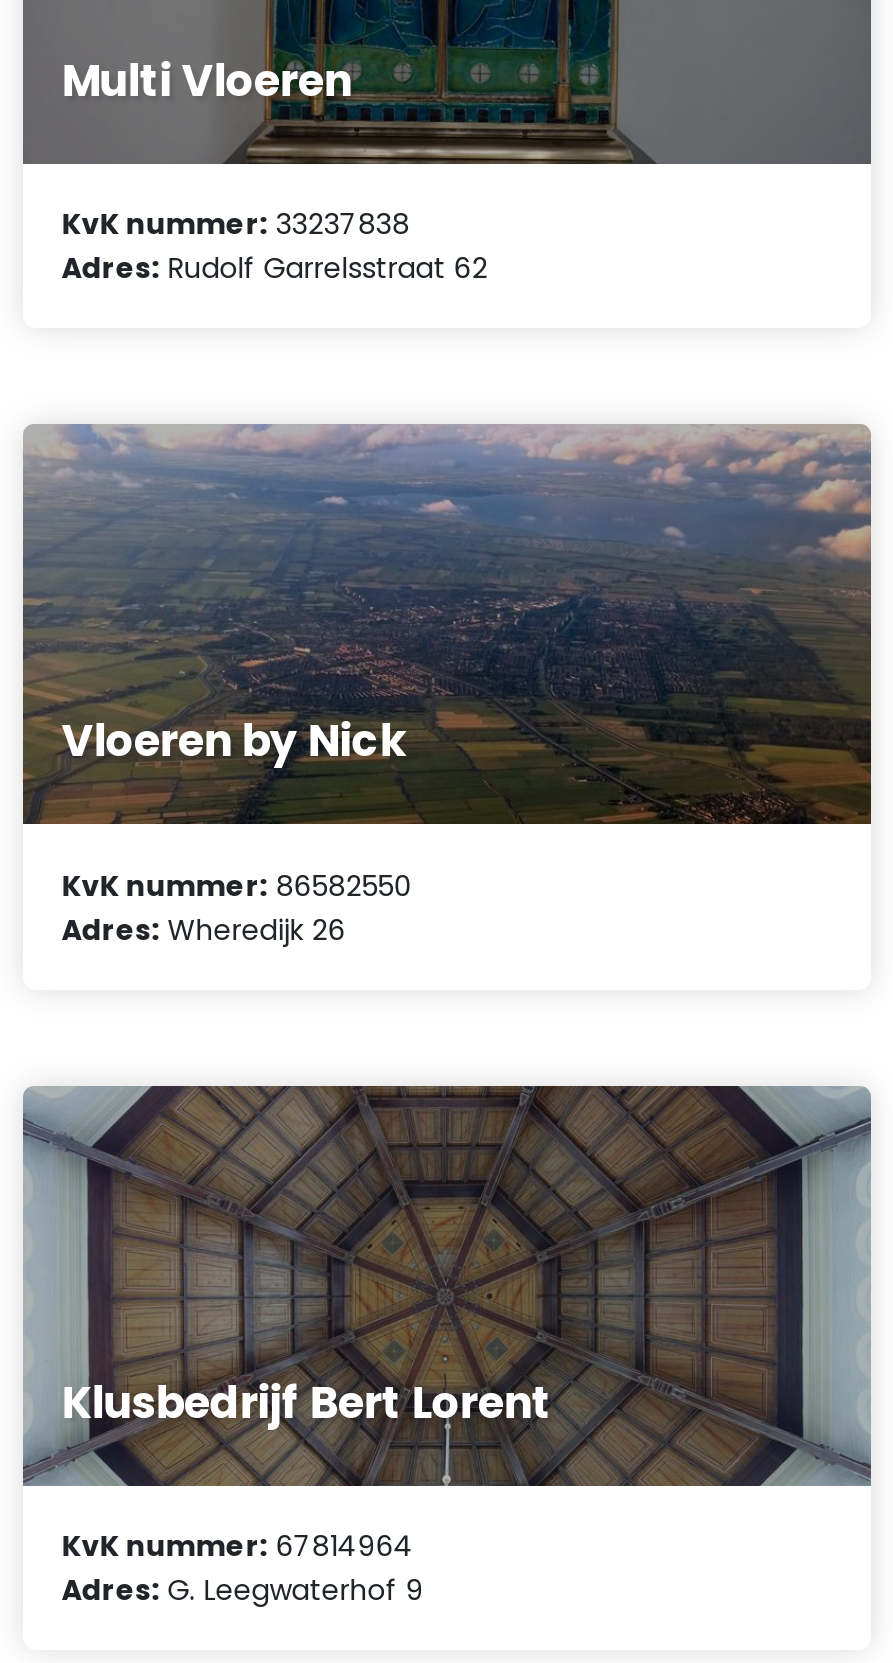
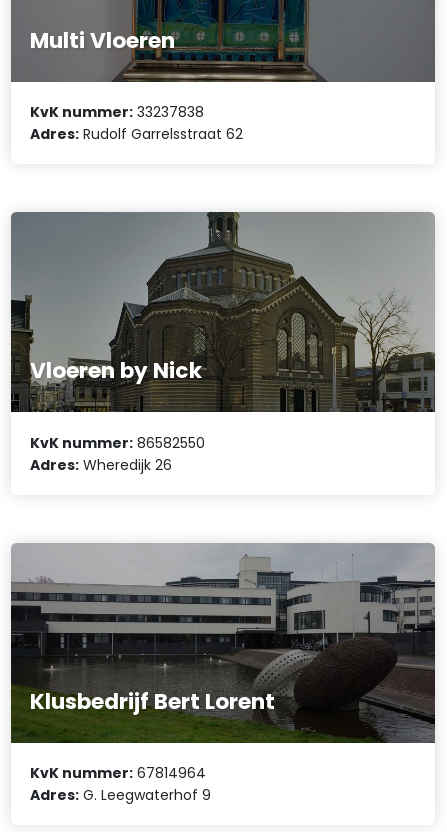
[23,424,871,824] [image] -> [11,212,435,413] [image]
[21,1086,871,1488] [image] -> [10,544,435,744] [image]

